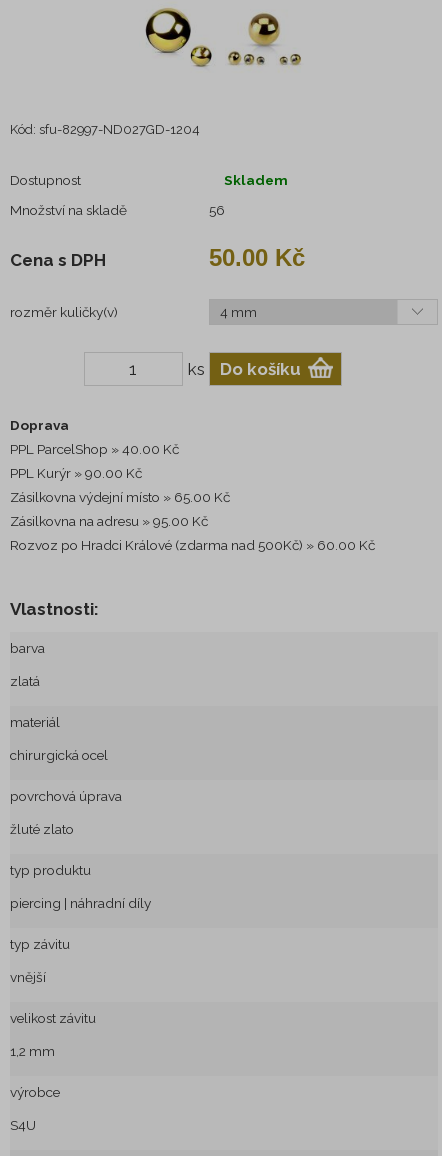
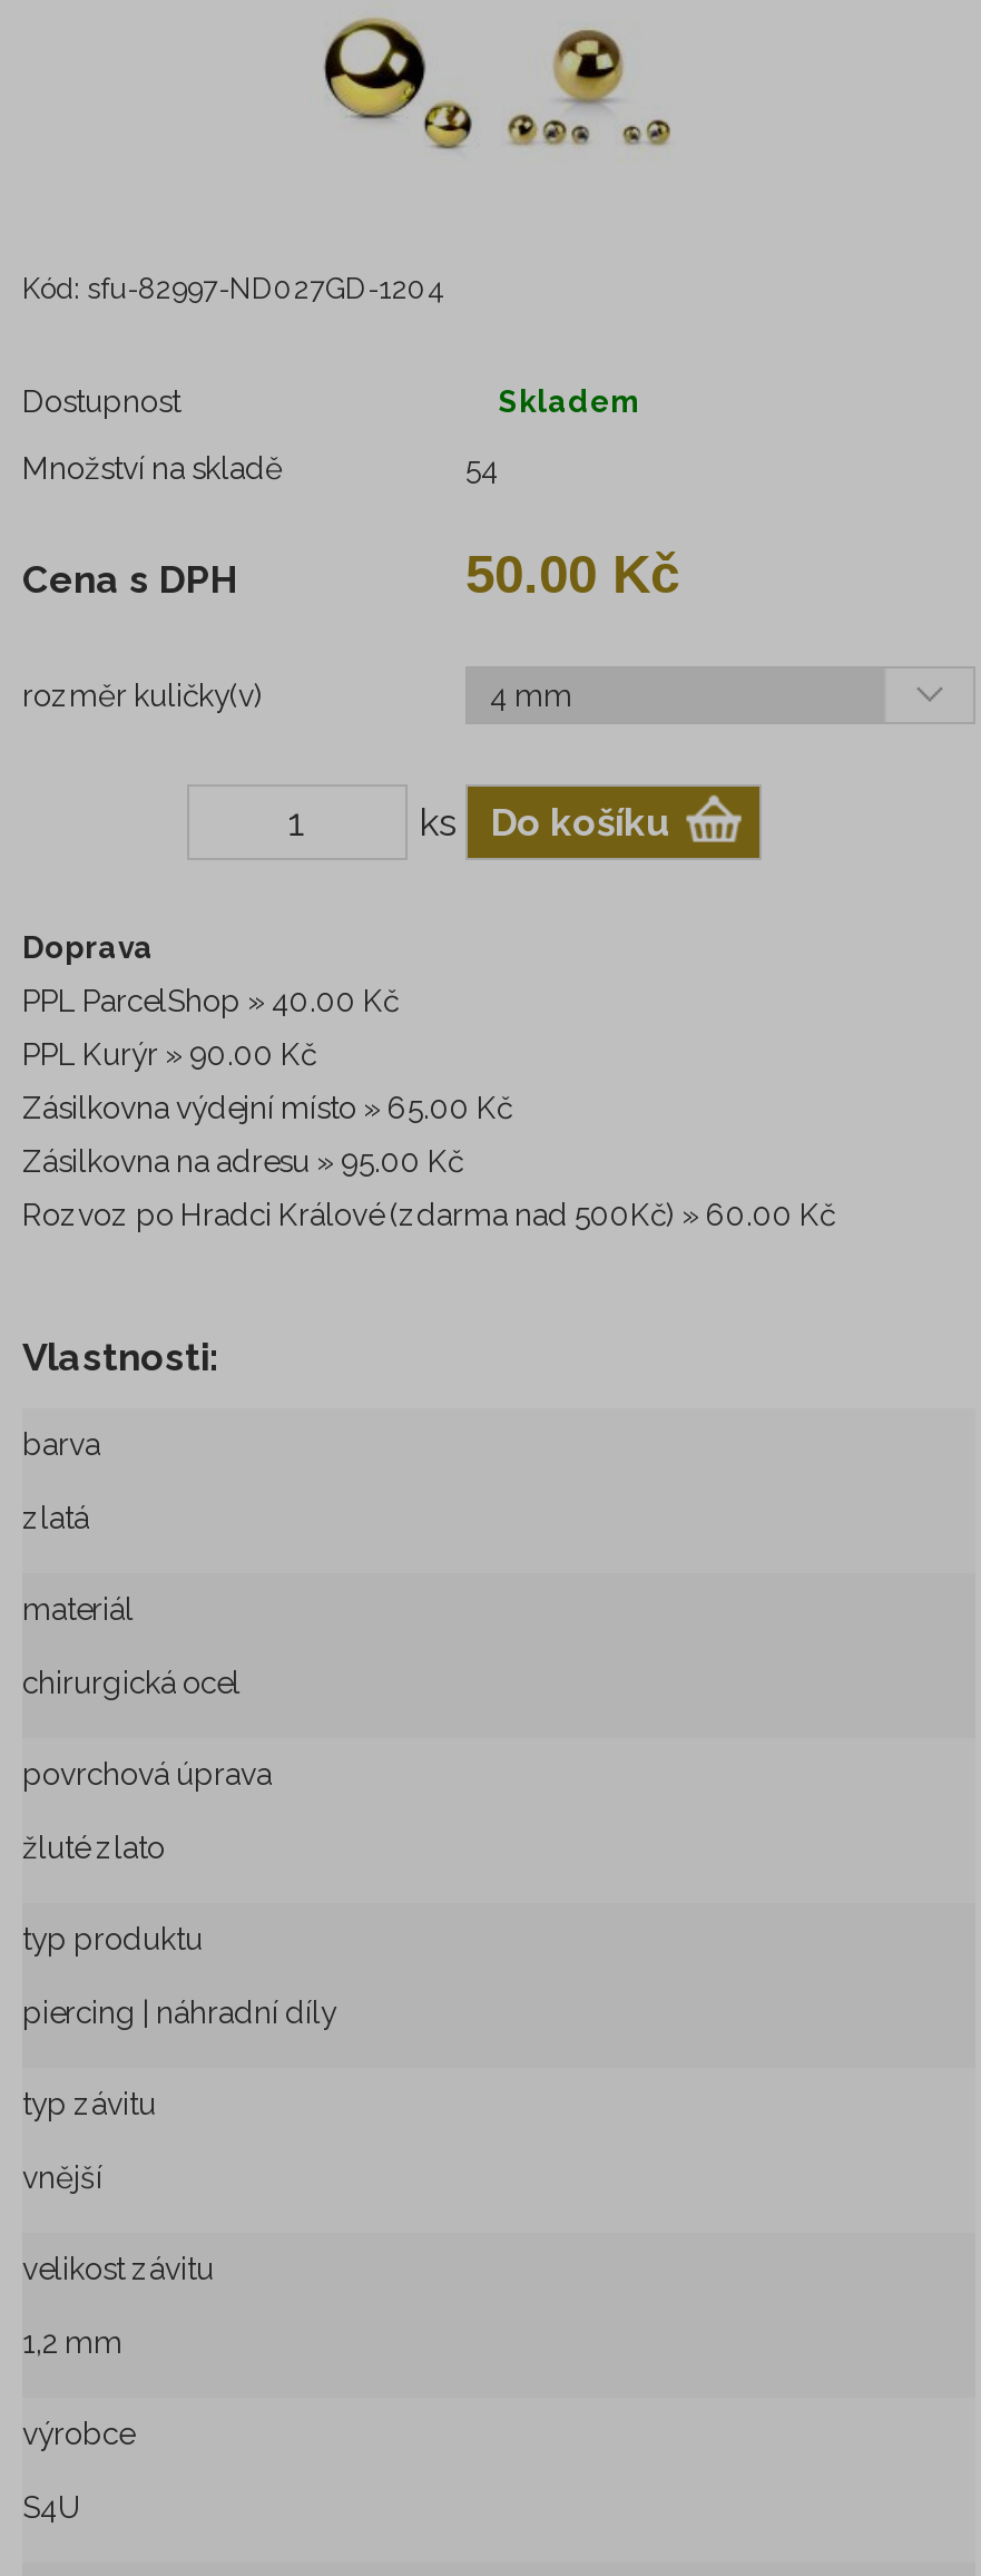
[209,202,225,218] 56 -> [465,451,499,486] 54

